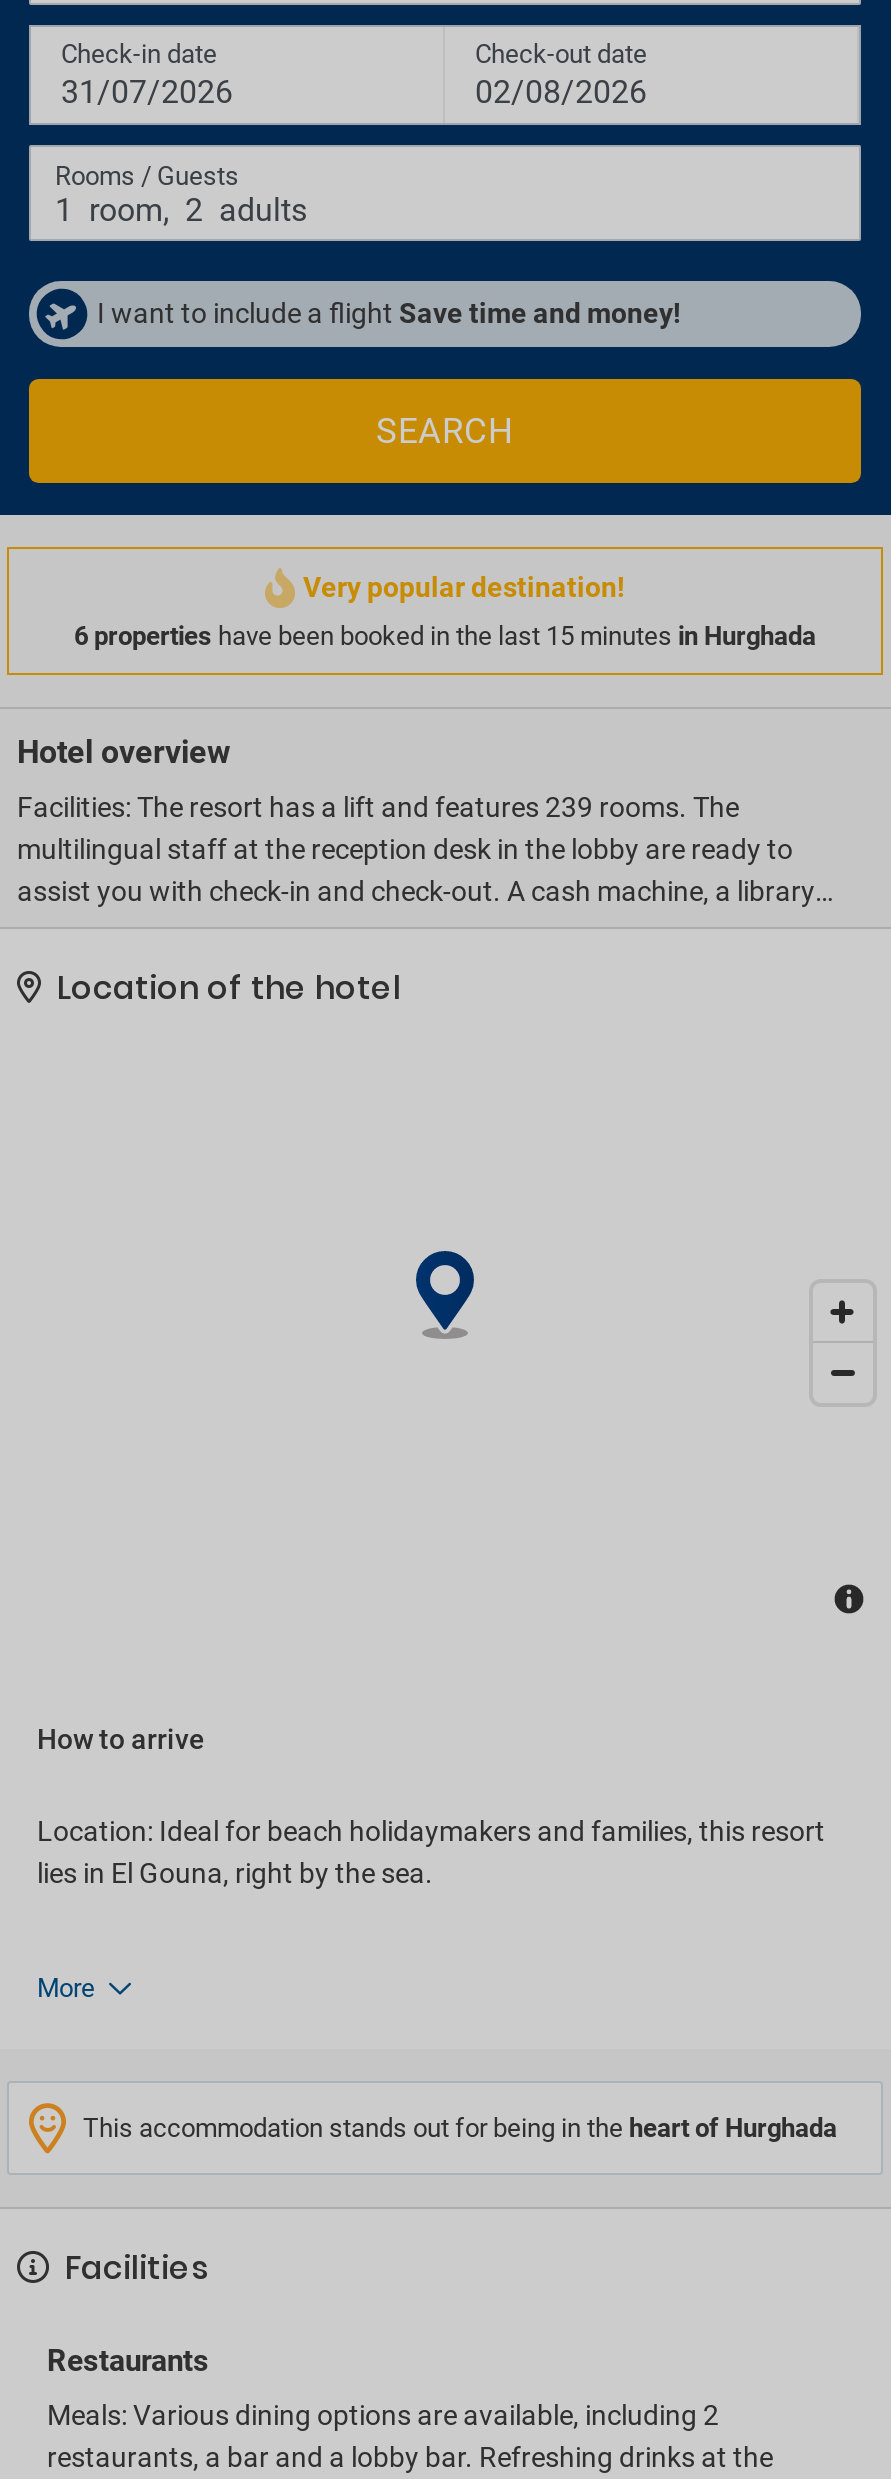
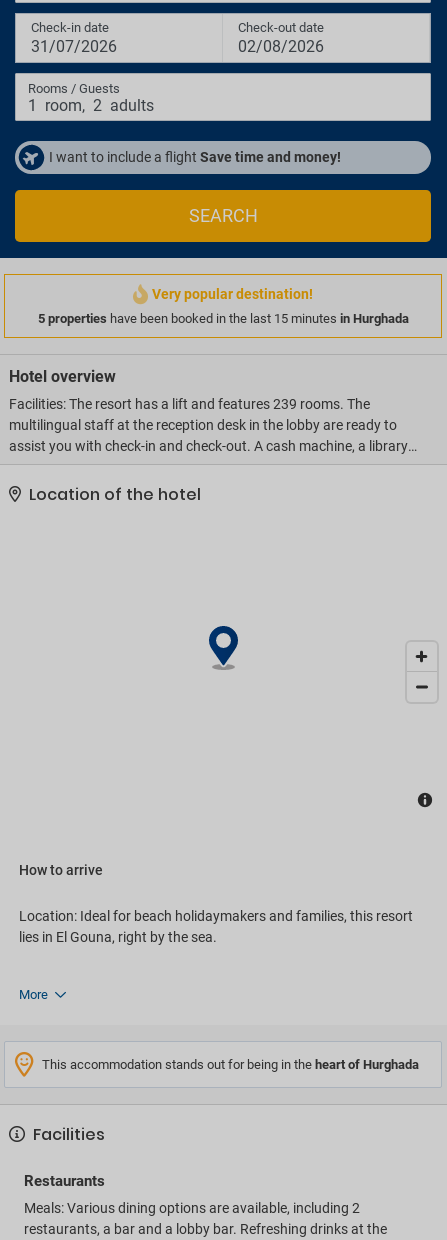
[74,621,816,651] 6 properties have been booked in the last 15 minutes in Hurghada -> [37,311,408,326] 5 properties have been booked in the last 15 minutes in Hurghada

